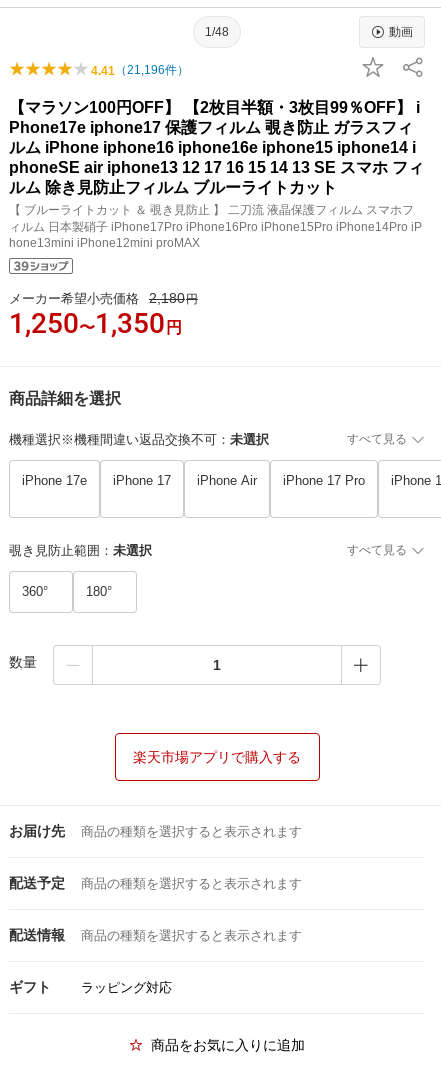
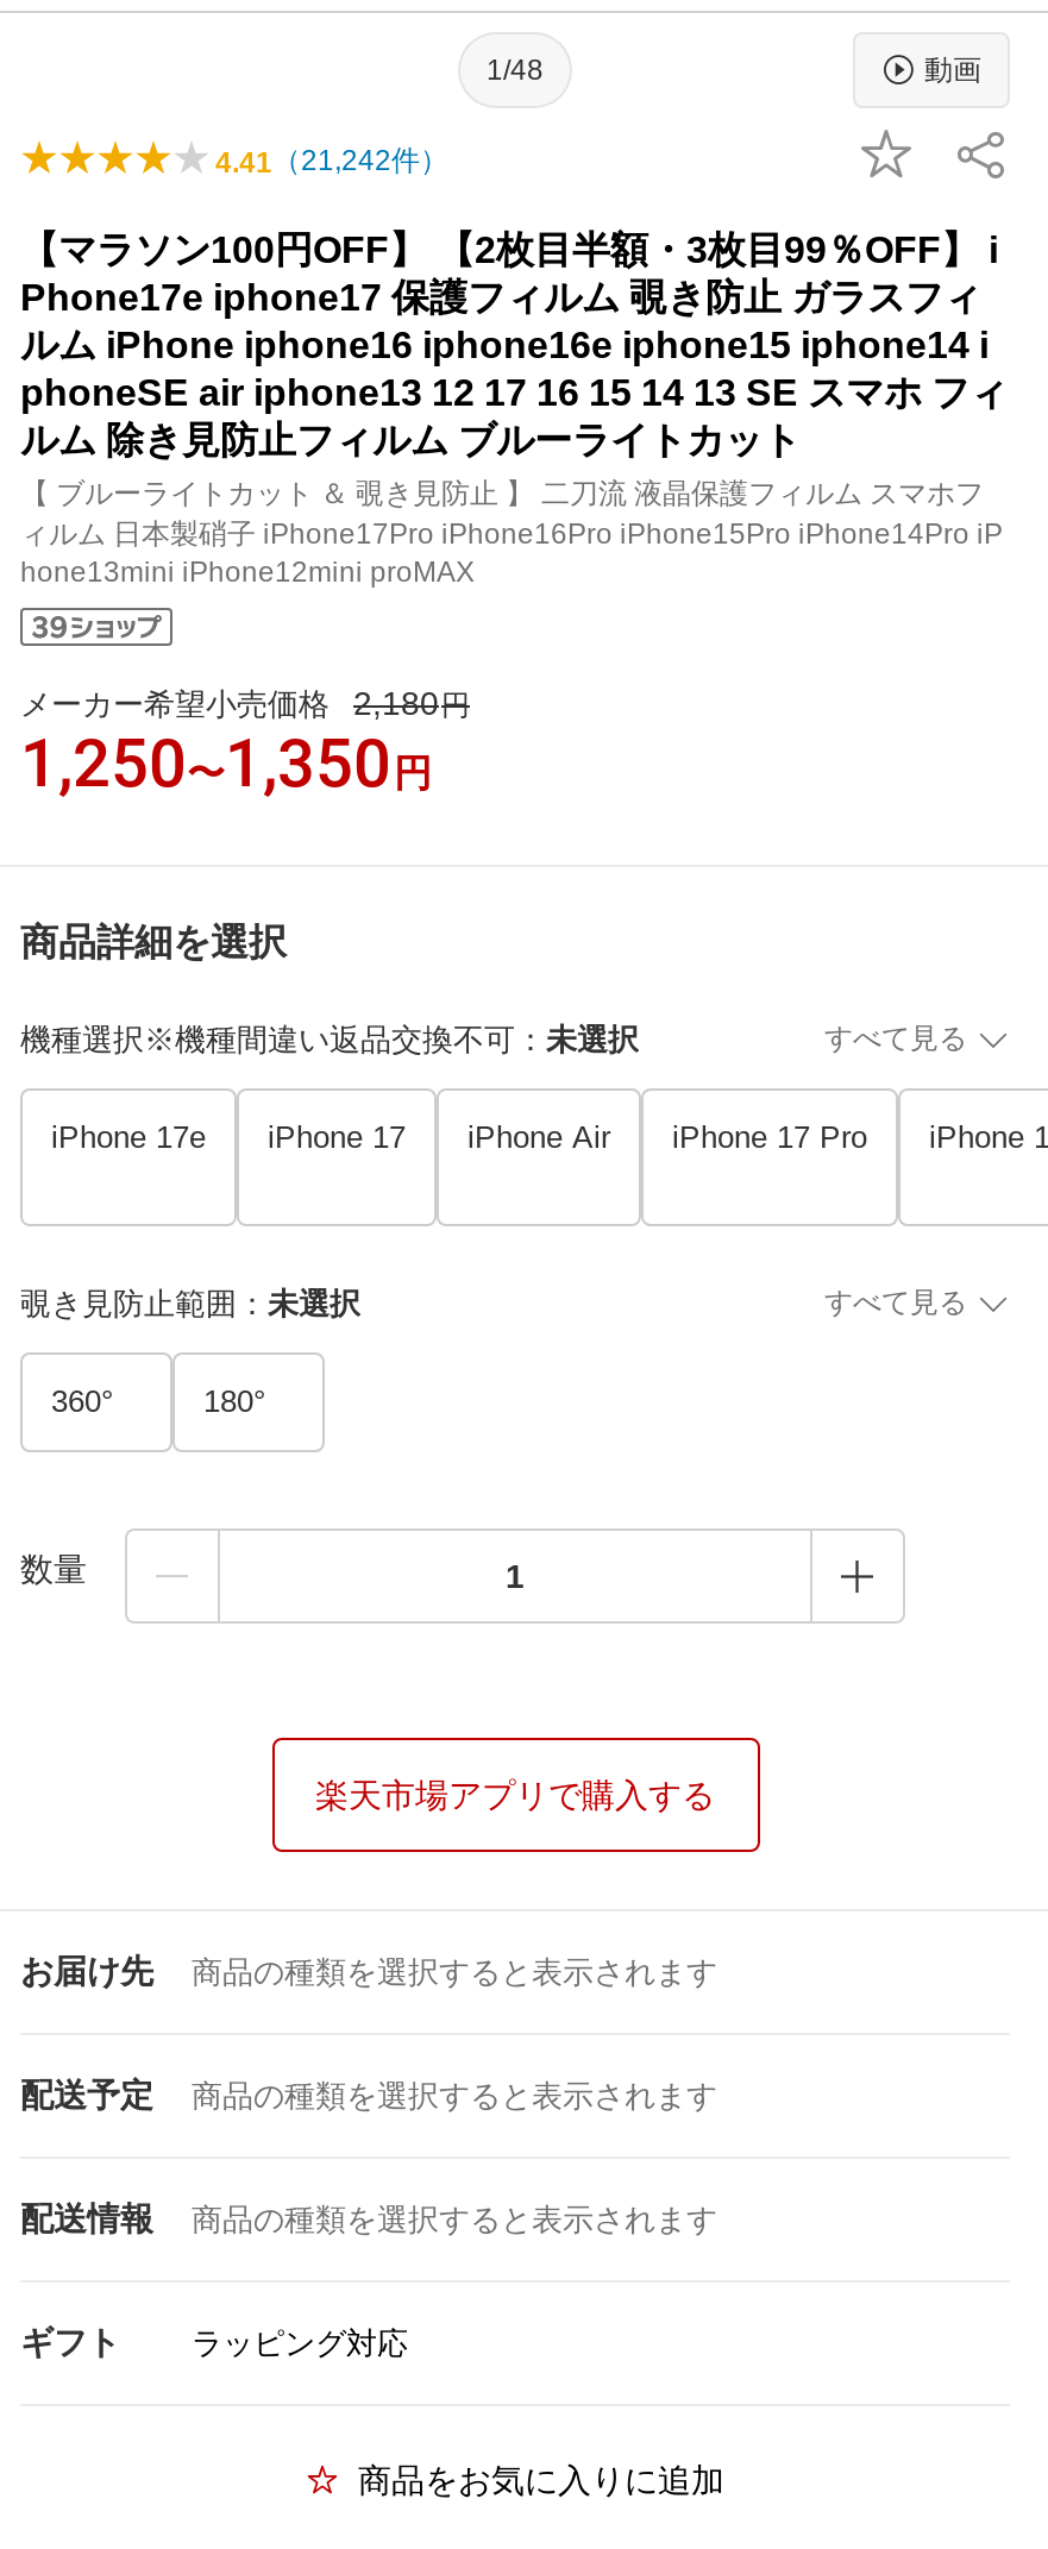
[91,63,189,78] 4.41（21,196件） -> [215,144,448,180] 4.41（21,242件）

